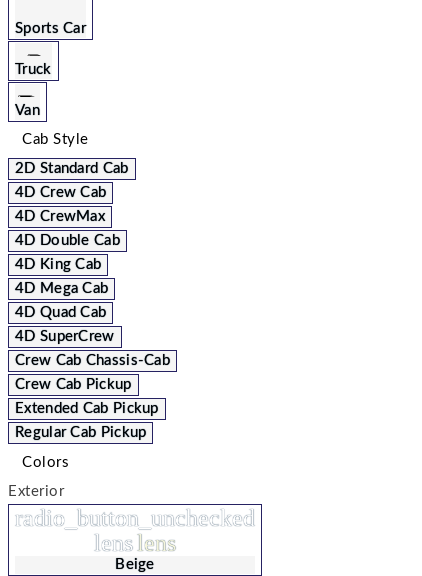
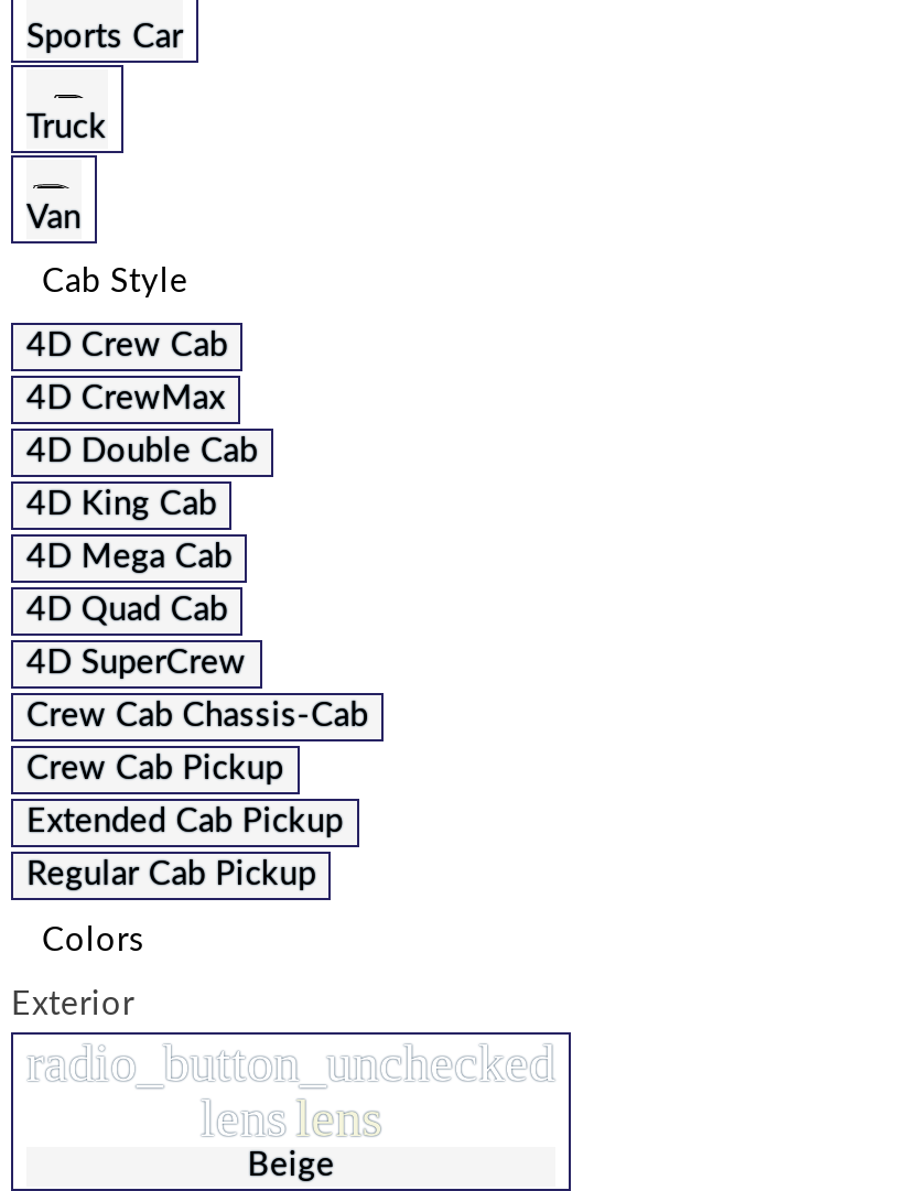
[15,161,128,176] 2D Standard Cab -> none

